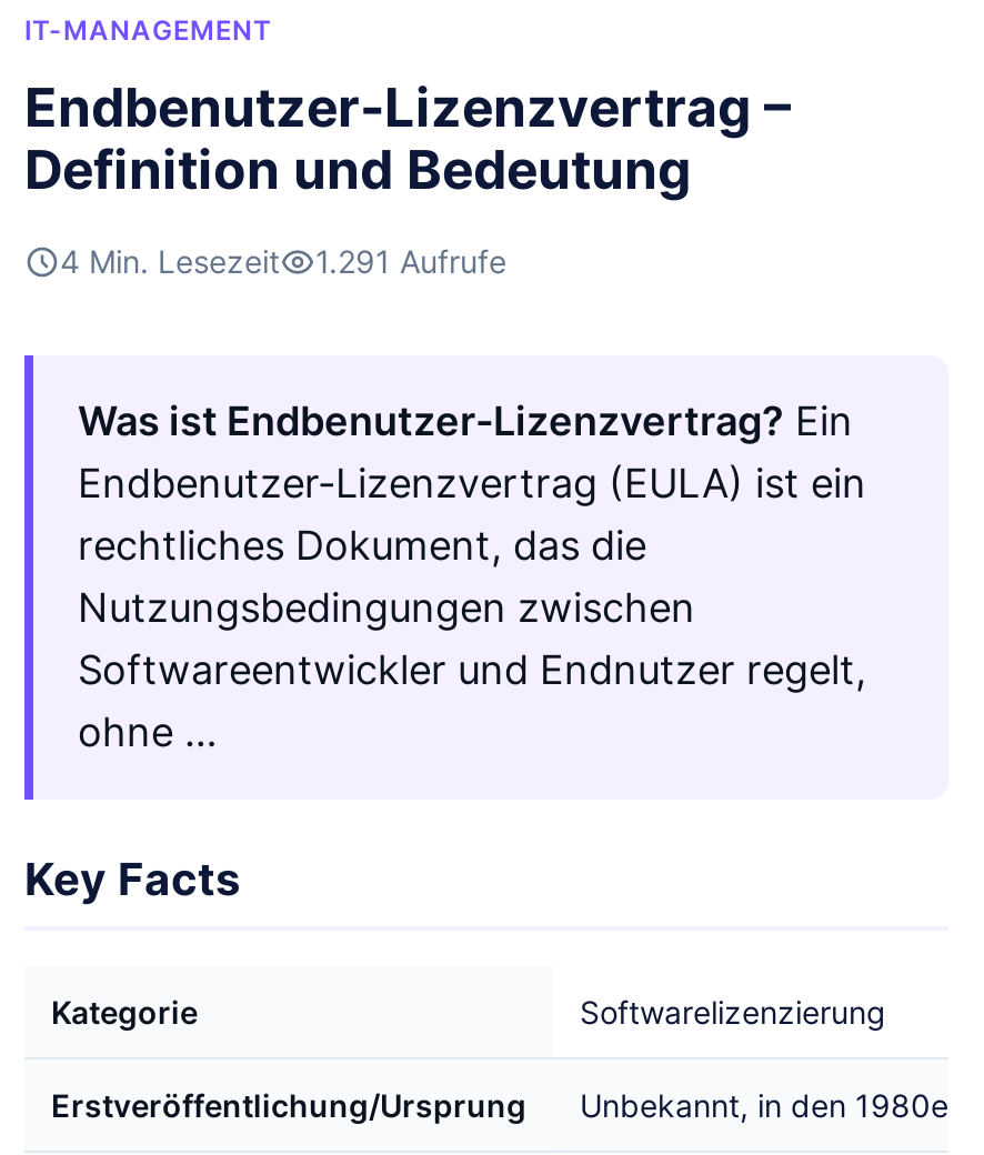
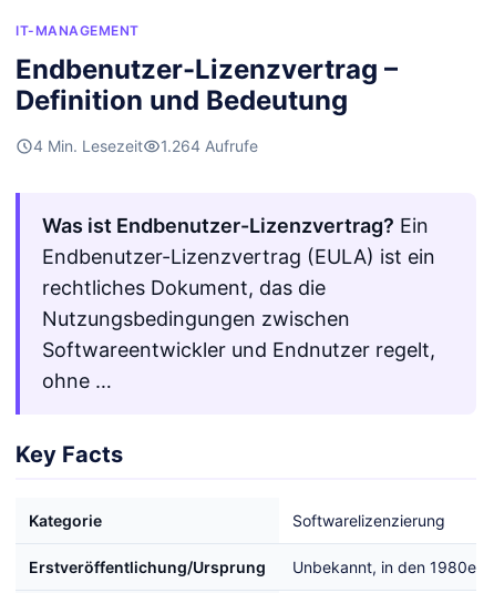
[60,242,506,280] 4 Min. Lesezeit 1.291 Aufrufe -> [33,136,258,155] 4 Min. Lesezeit 1.264 Aufrufe

